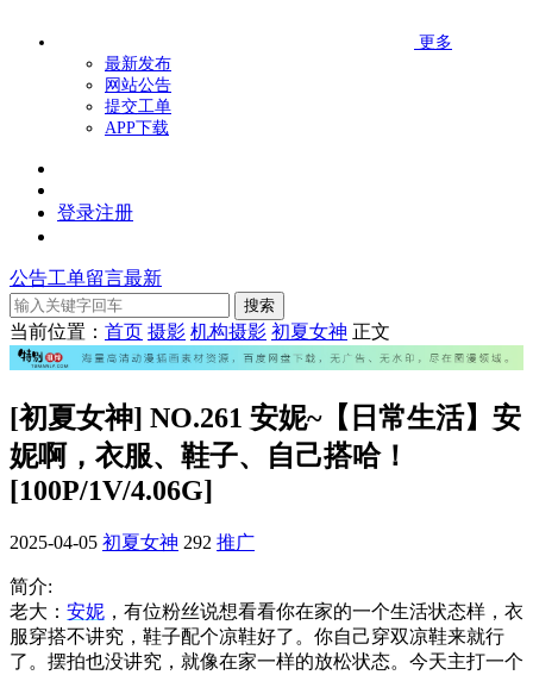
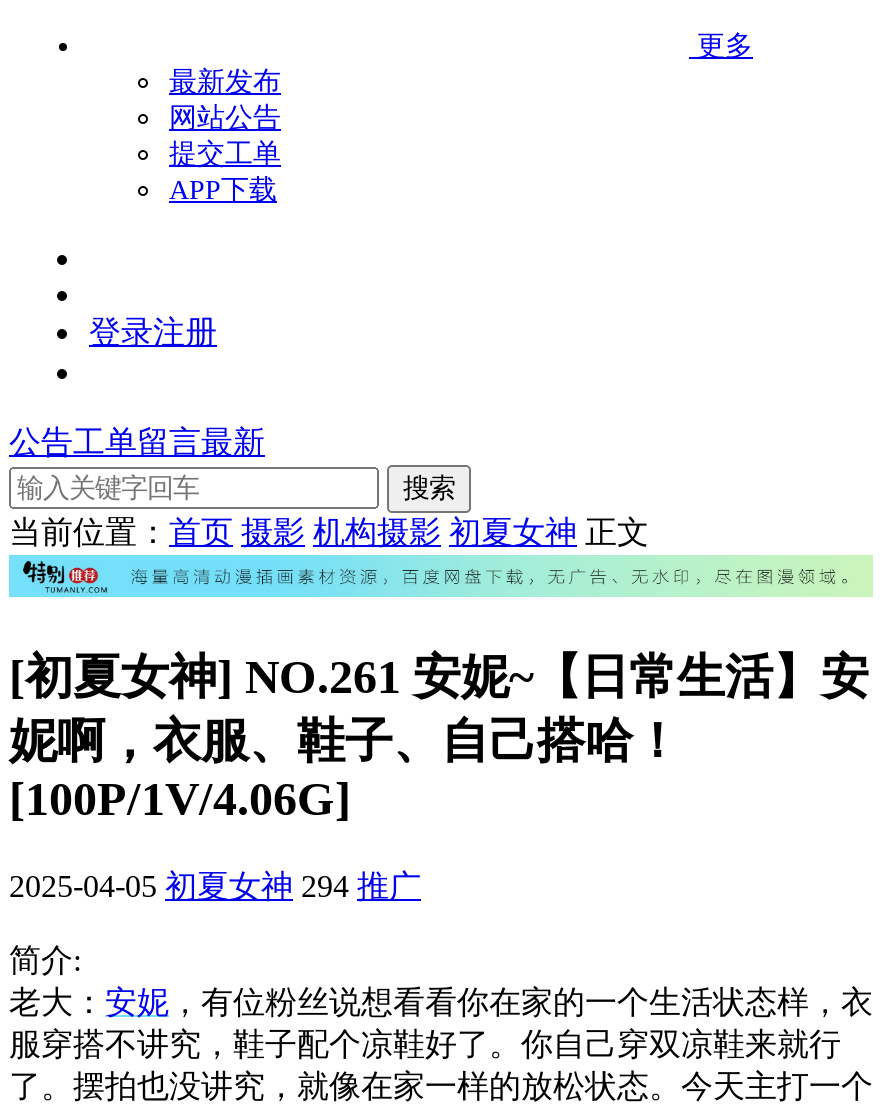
[10,532,255,552] 2025-04-05 初夏女神 292 推广 -> [9,869,421,903] 2025-04-05 初夏女神 294 推广

